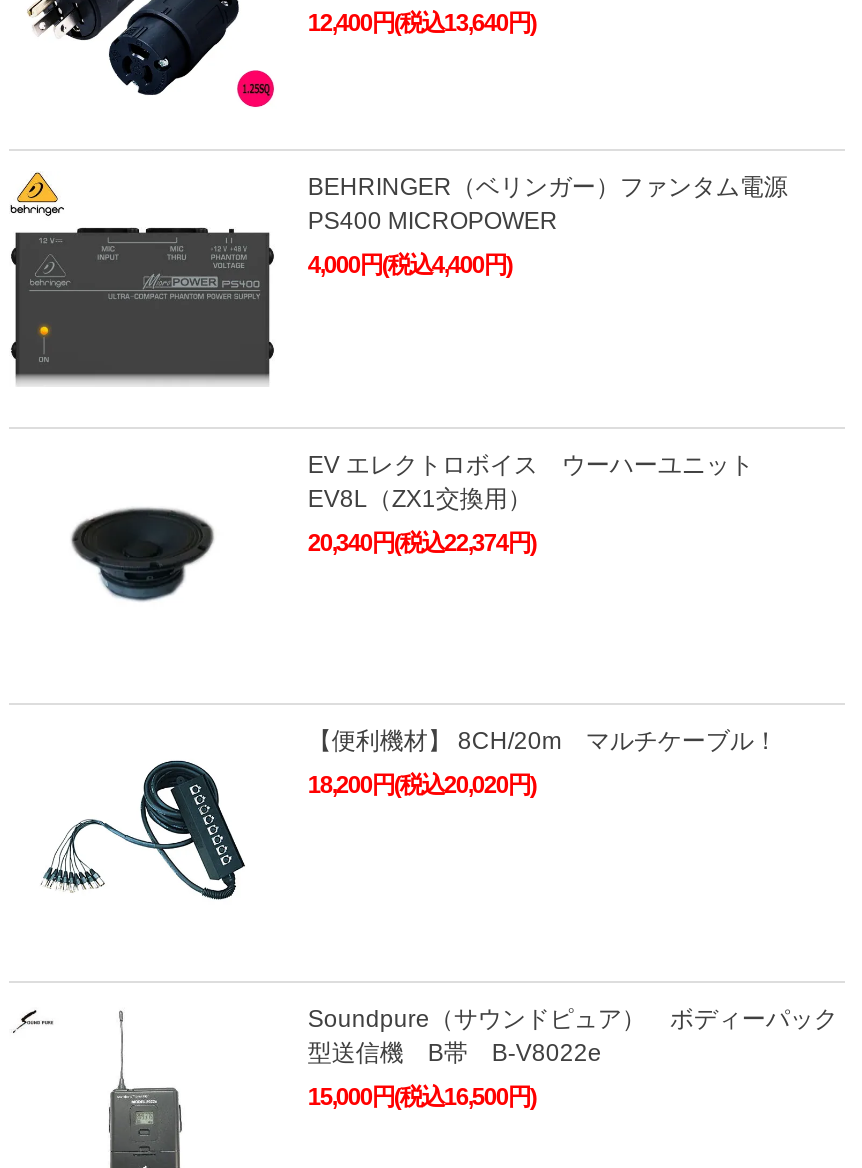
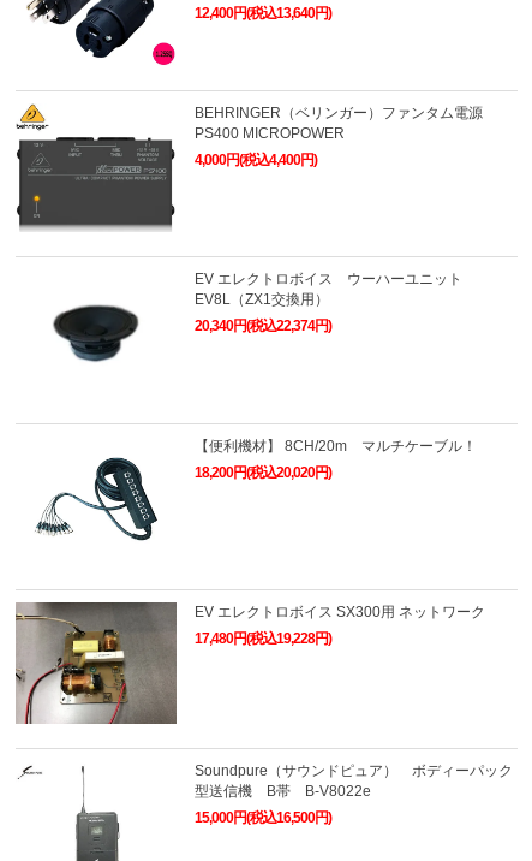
none -> [14,601,486,725] [image] | EV エレクトロボイス SX300用 ネットワーク | 17,480円(税込19,228円)

